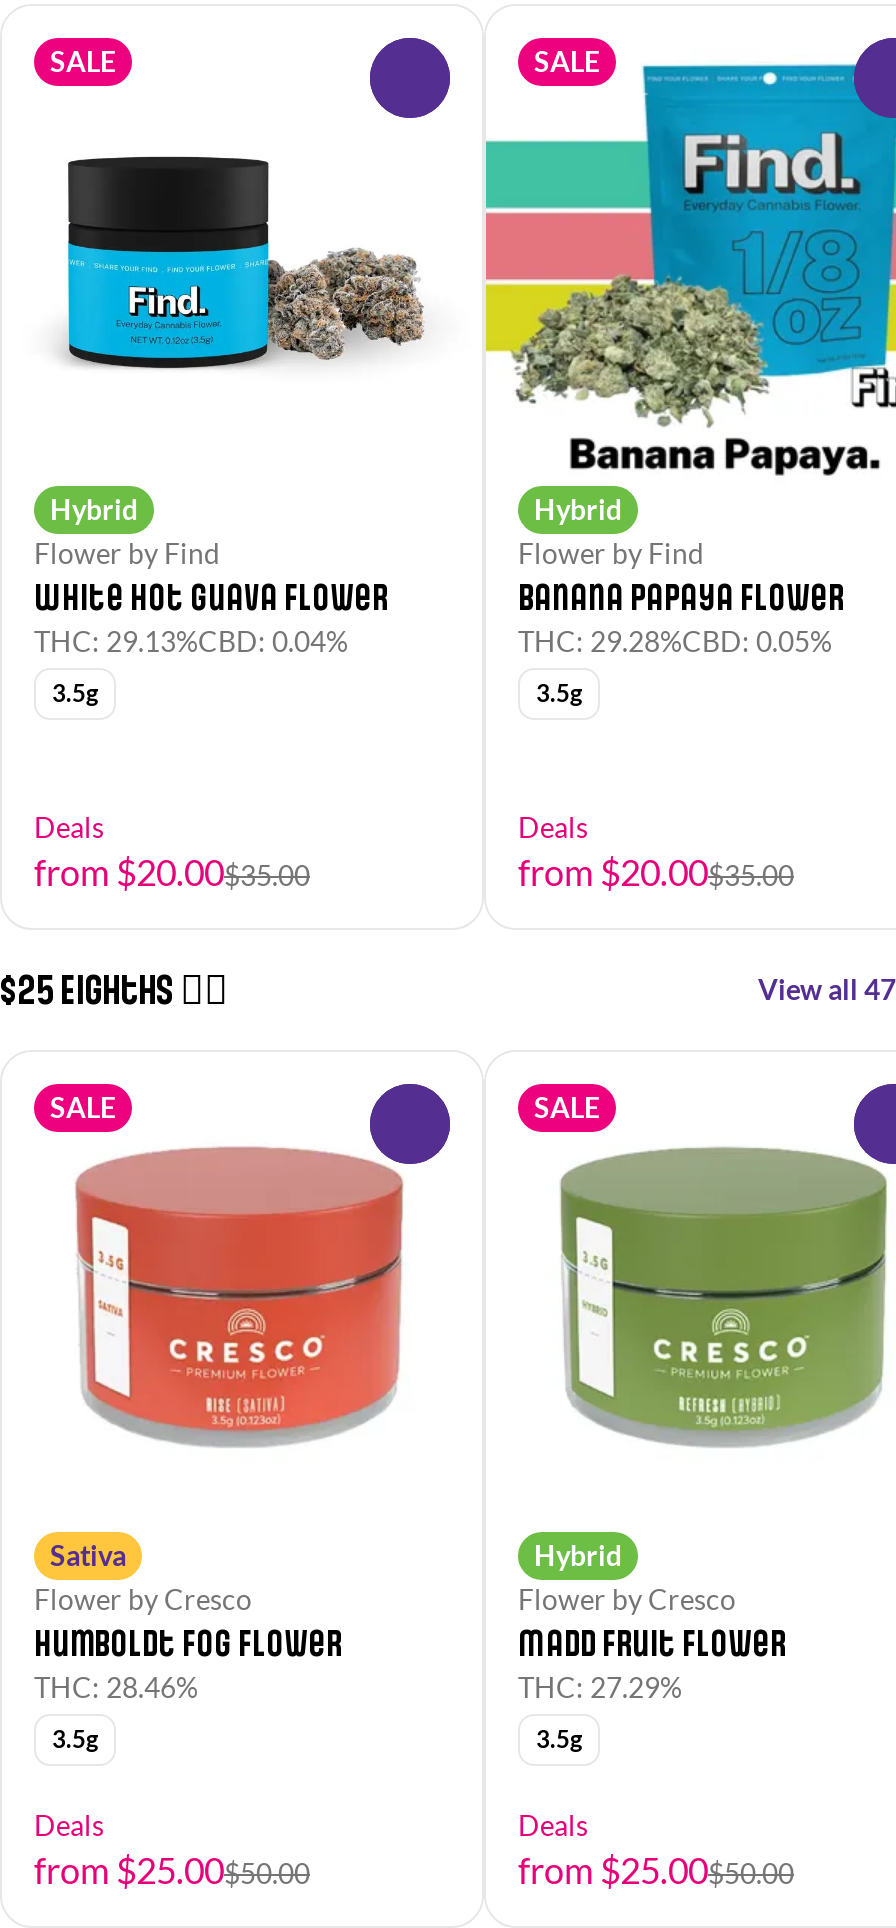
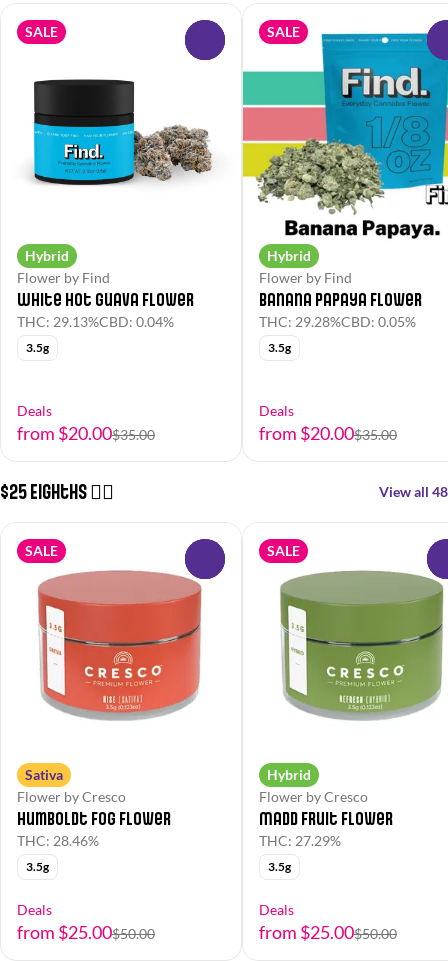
[758,972,896,1006] View all 47 -> [379,483,448,500] View all 48

